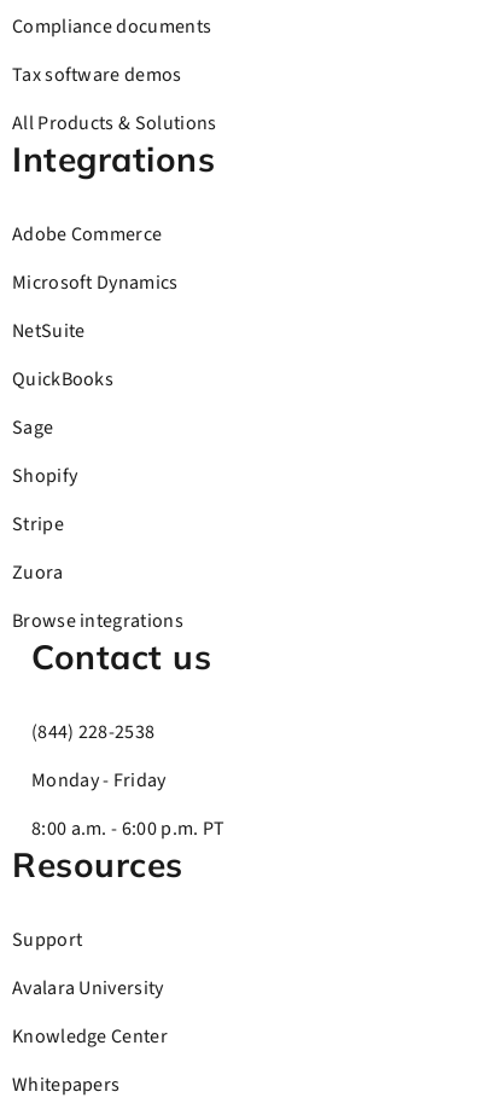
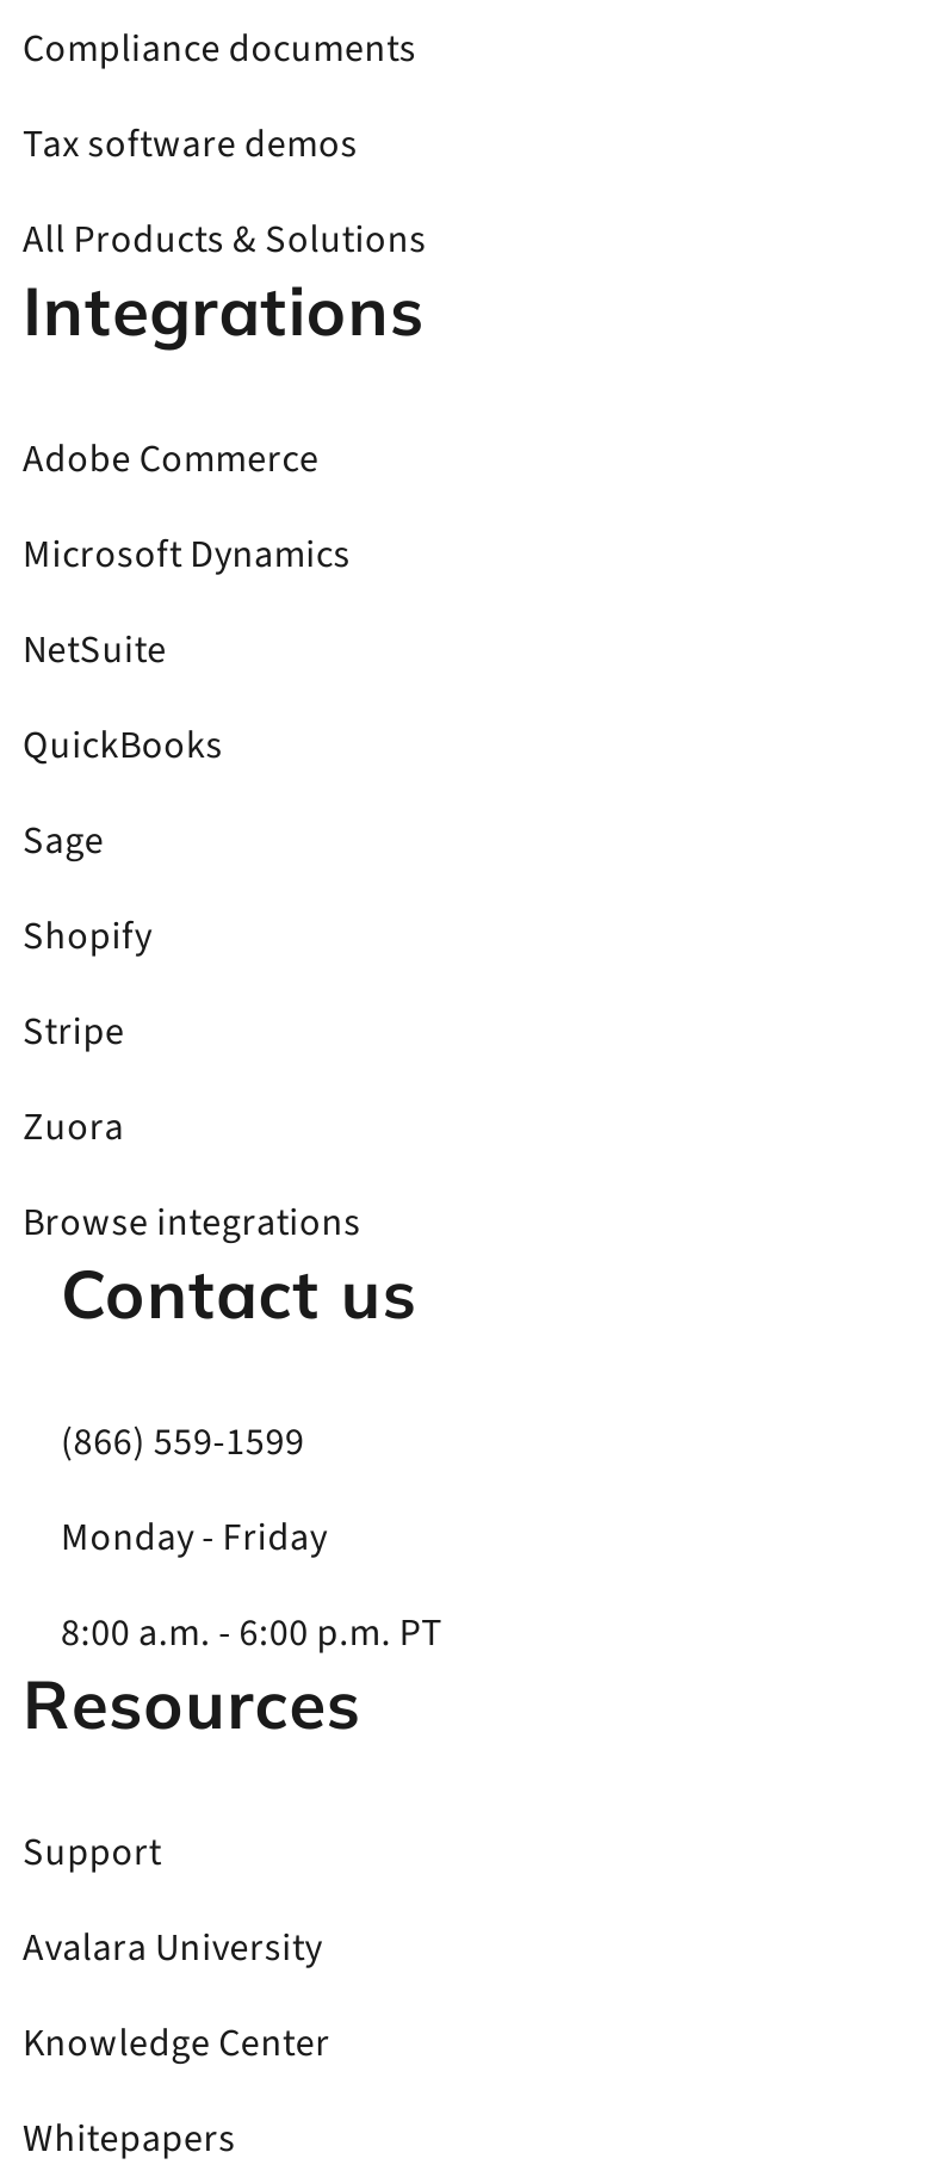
[31,719,155,745] (844) 228-2538 -> [61,1416,305,1468] (866) 559-1599

